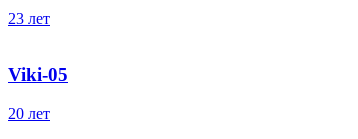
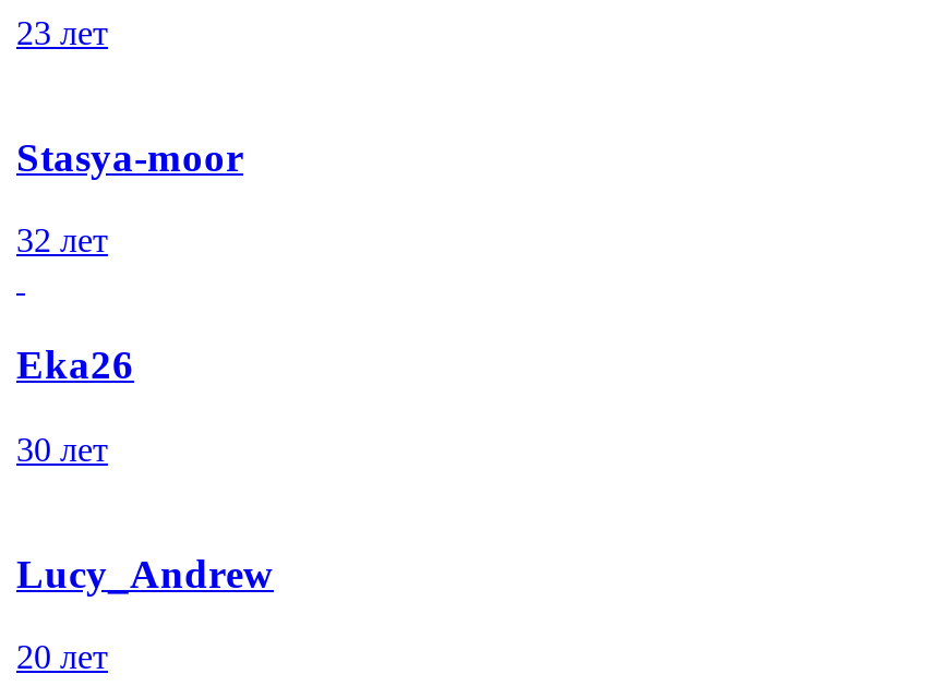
[8,64,68,85] Viki-05 -> [16,134,274,596] Stasya-moor | 32 лет | Eka26 | 30 лет | Lucy_Andrew

